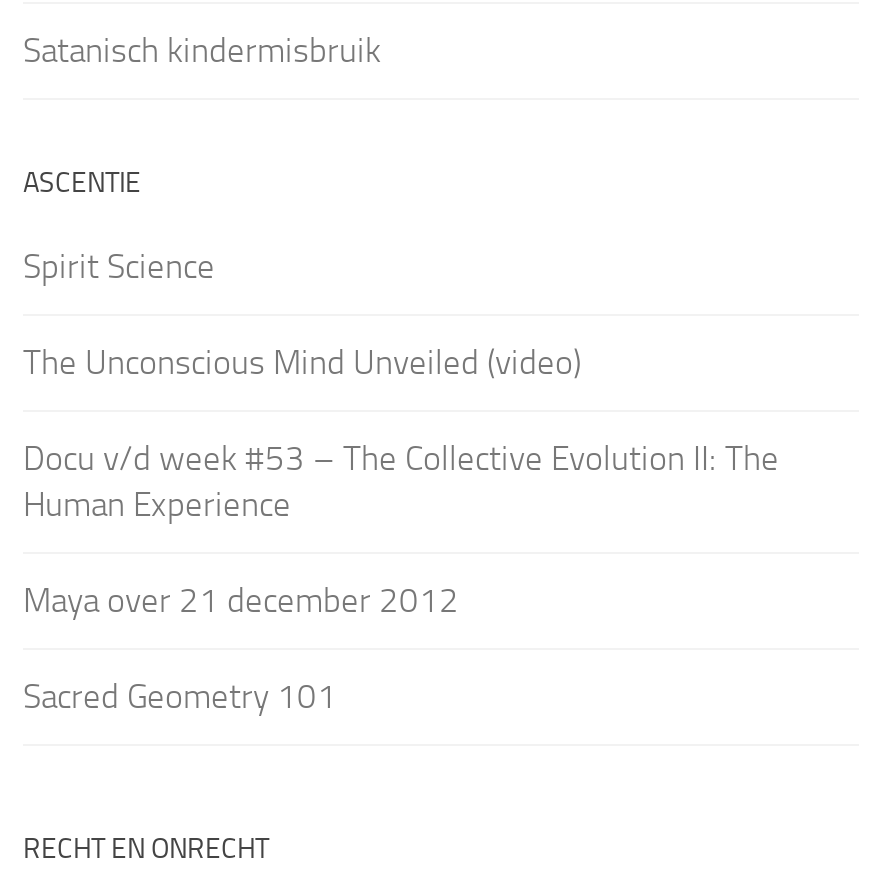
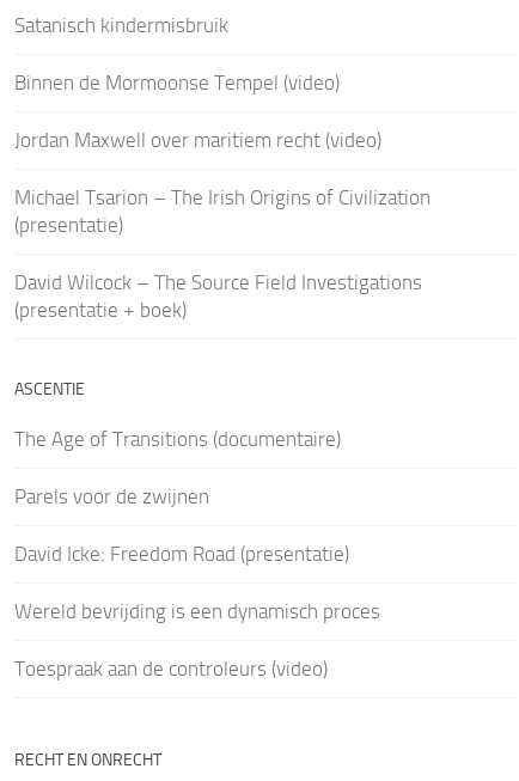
none -> [14,70,431,322] Binnen de Mormoonse Tempel (video) | Jordan Maxwell over maritiem recht (video) | Michael Tsarion – The Irish Origins of Civilization | (presentatie) | David Wilcock – The Source Field Investigations | (presentatie + boek)
moved [23,166,141,200] -> [14,379,85,399]: ASCENTIE
[23,246,215,286] Spirit Science -> [14,427,341,451] The Age of Transitions (documentaire)
[23,342,581,382] The Unconscious Mind Unveiled (video) -> [14,484,209,508] Parels voor de zwijnen
[23,438,779,524] Docu v/d week #53 – The Collective Evolution II: The | Human Experience -> [14,542,349,566] David Icke: Freedom Road (presentatie)
[23,580,459,620] Maya over 21 december 2012 -> [14,599,380,623] Wereld bevrijding is een dynamisch proces
[23,676,337,716] Sacred Geometry 101 -> [14,656,328,680] Toespraak aan de controleurs (video)

